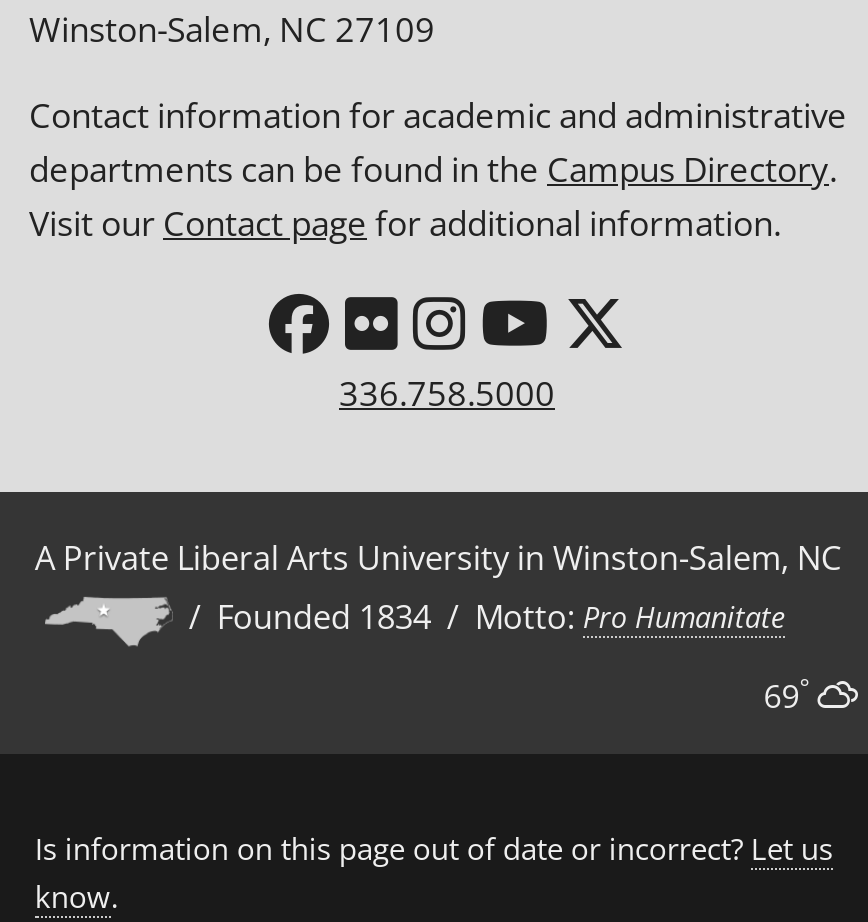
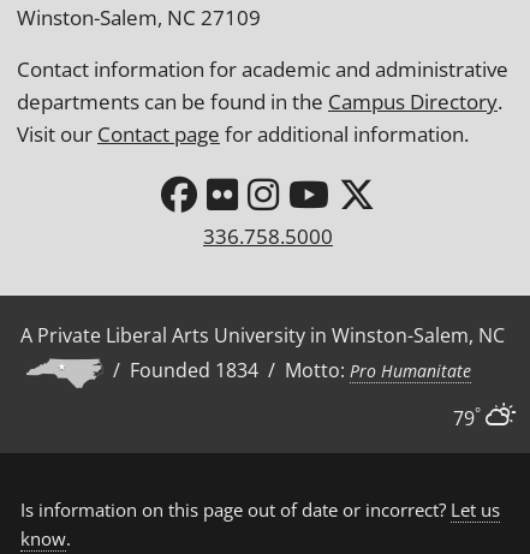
[763,669,809,717] 69° -> [453,402,481,431] 79°

